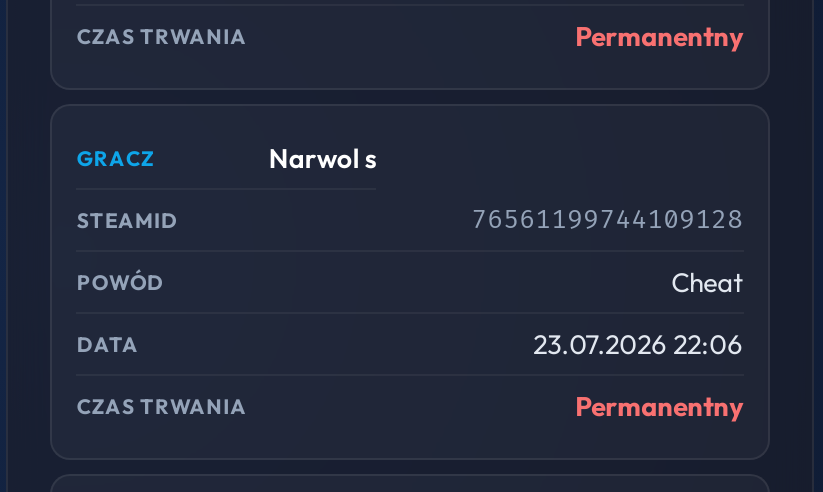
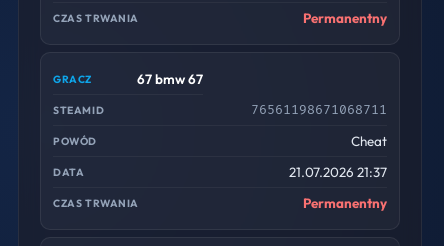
[269,142,377,174] Narwol s -> [137,71,203,87] 67 bmw 67
[471,204,743,236] 76561199744109128 -> [251,102,387,118] 76561198671068711
[533,328,743,360] 23.07.2026 22:06 -> [289,164,387,180] 21.07.2026 21:37

